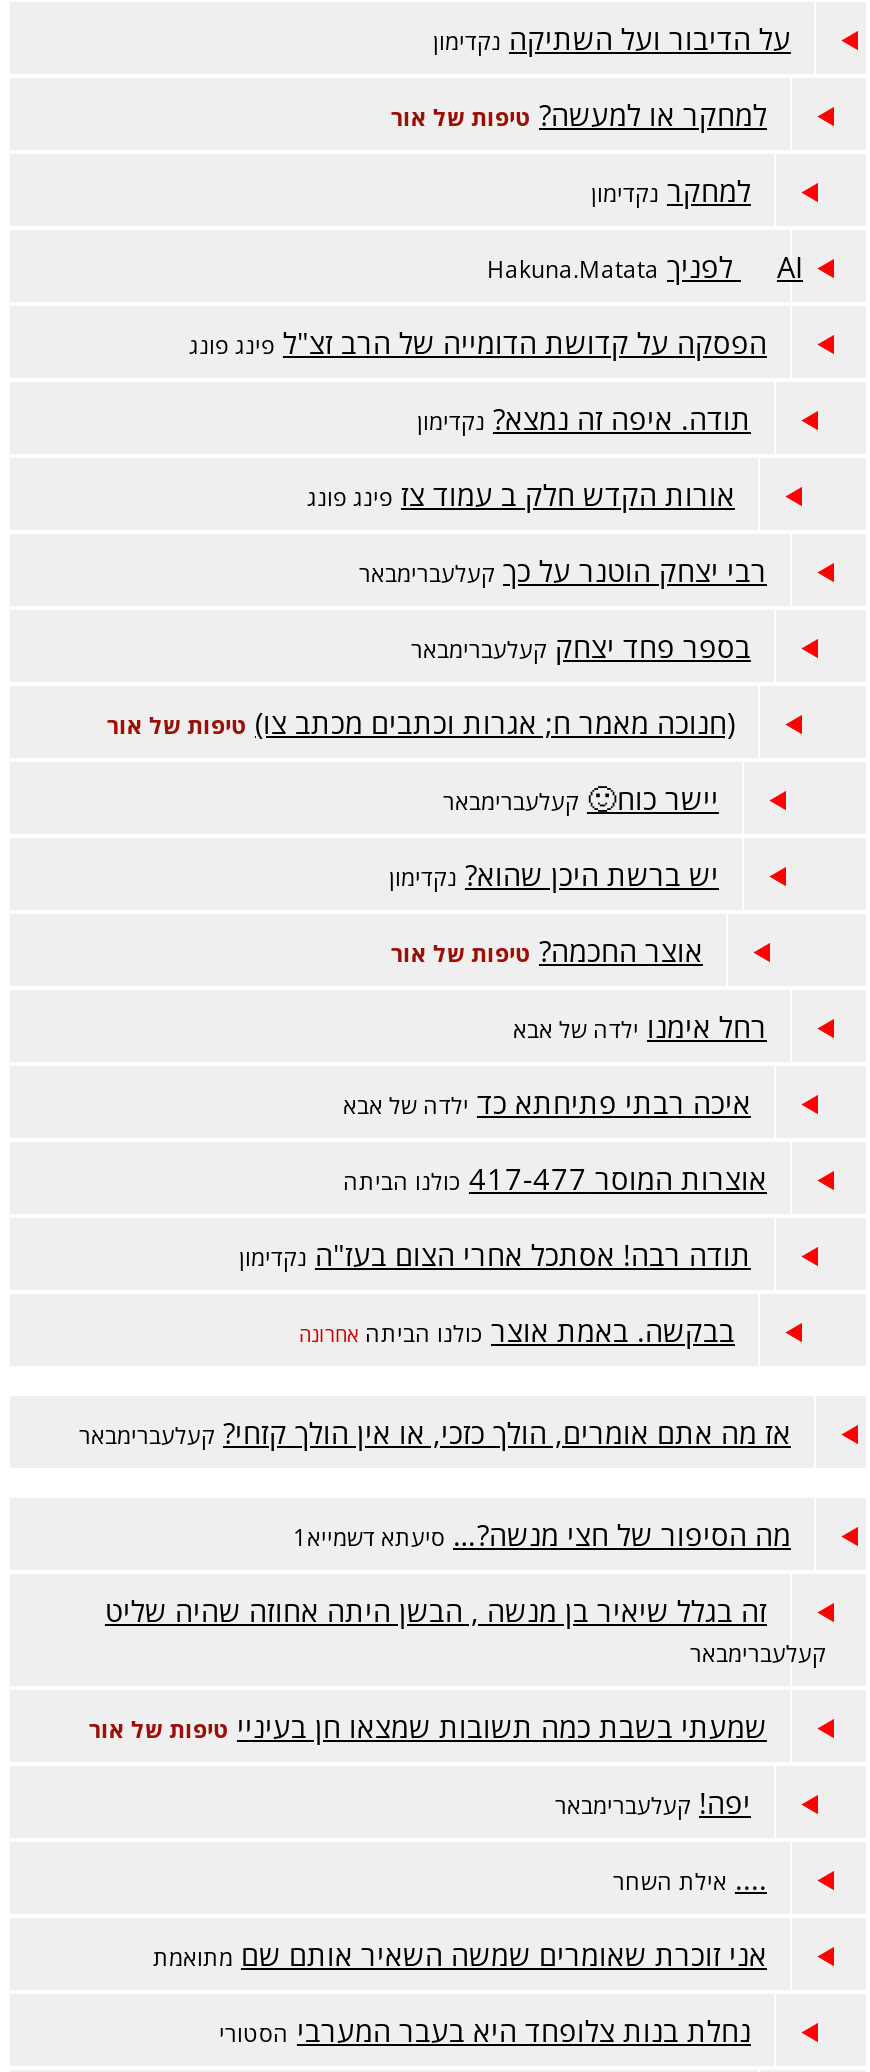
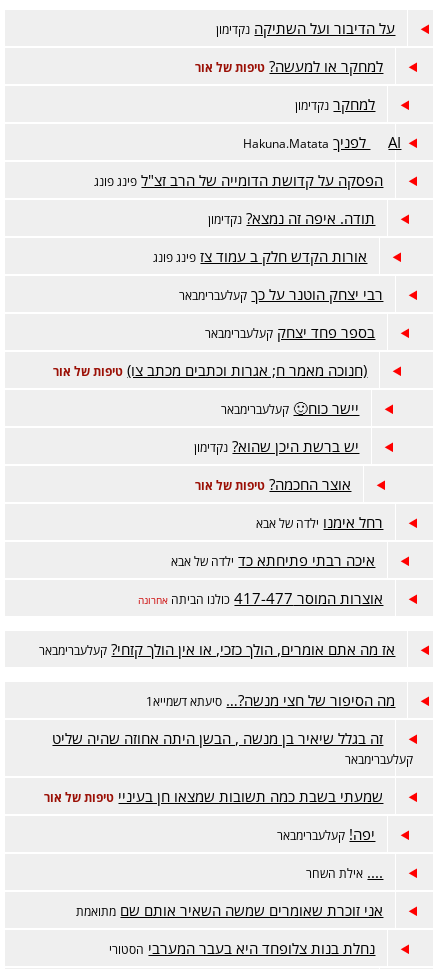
[239,1164,751,1350] כולנו הביתה | תודה רבה! אסתכל אחרי הצום בעז"ה נקדימון | בבקשה. באמת אוצר כולנו הביתה אחרונה -> [138,591,230,607] כולנו הביתה אחרונה

